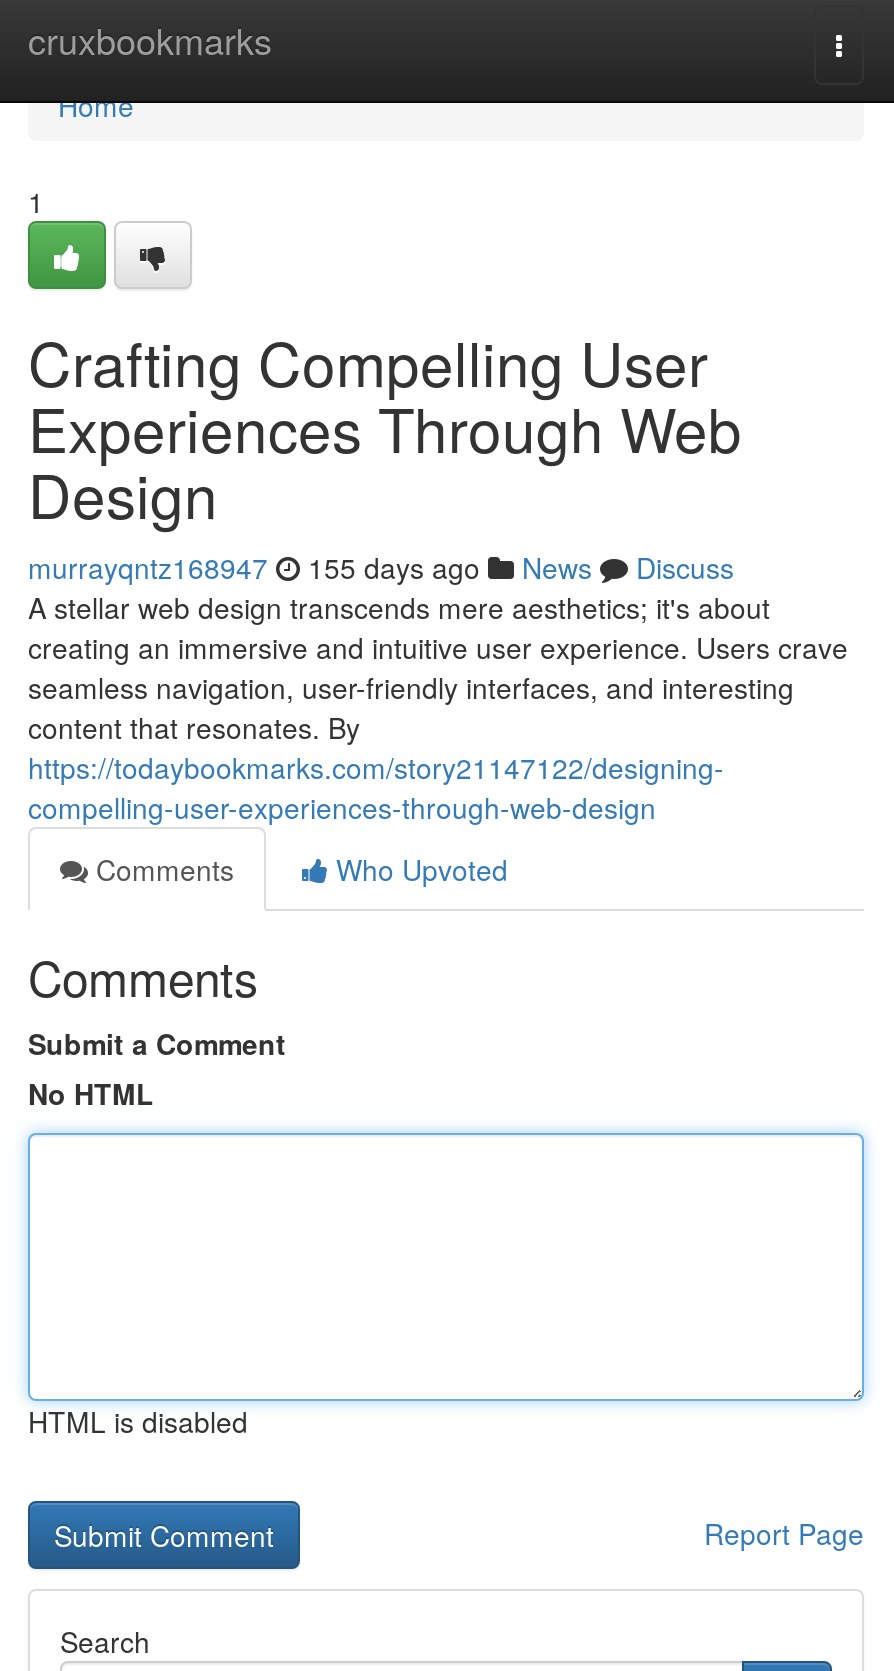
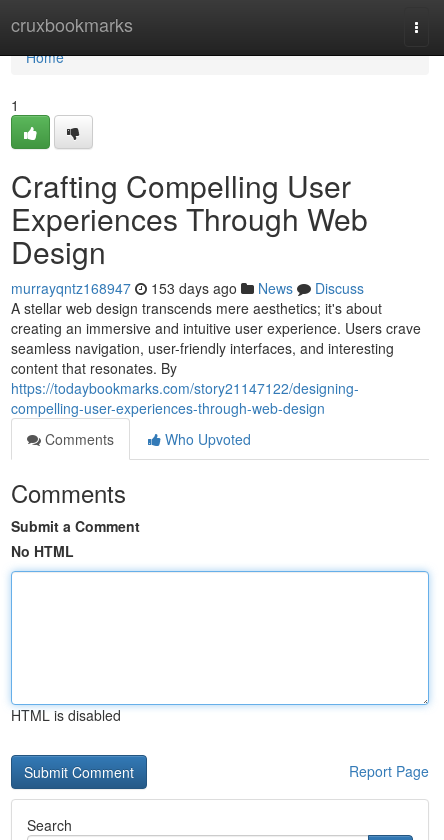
[28,547,734,587] murrayqntz168947 155 days ago News Discuss -> [11,278,364,298] murrayqntz168947 153 days ago News Discuss

